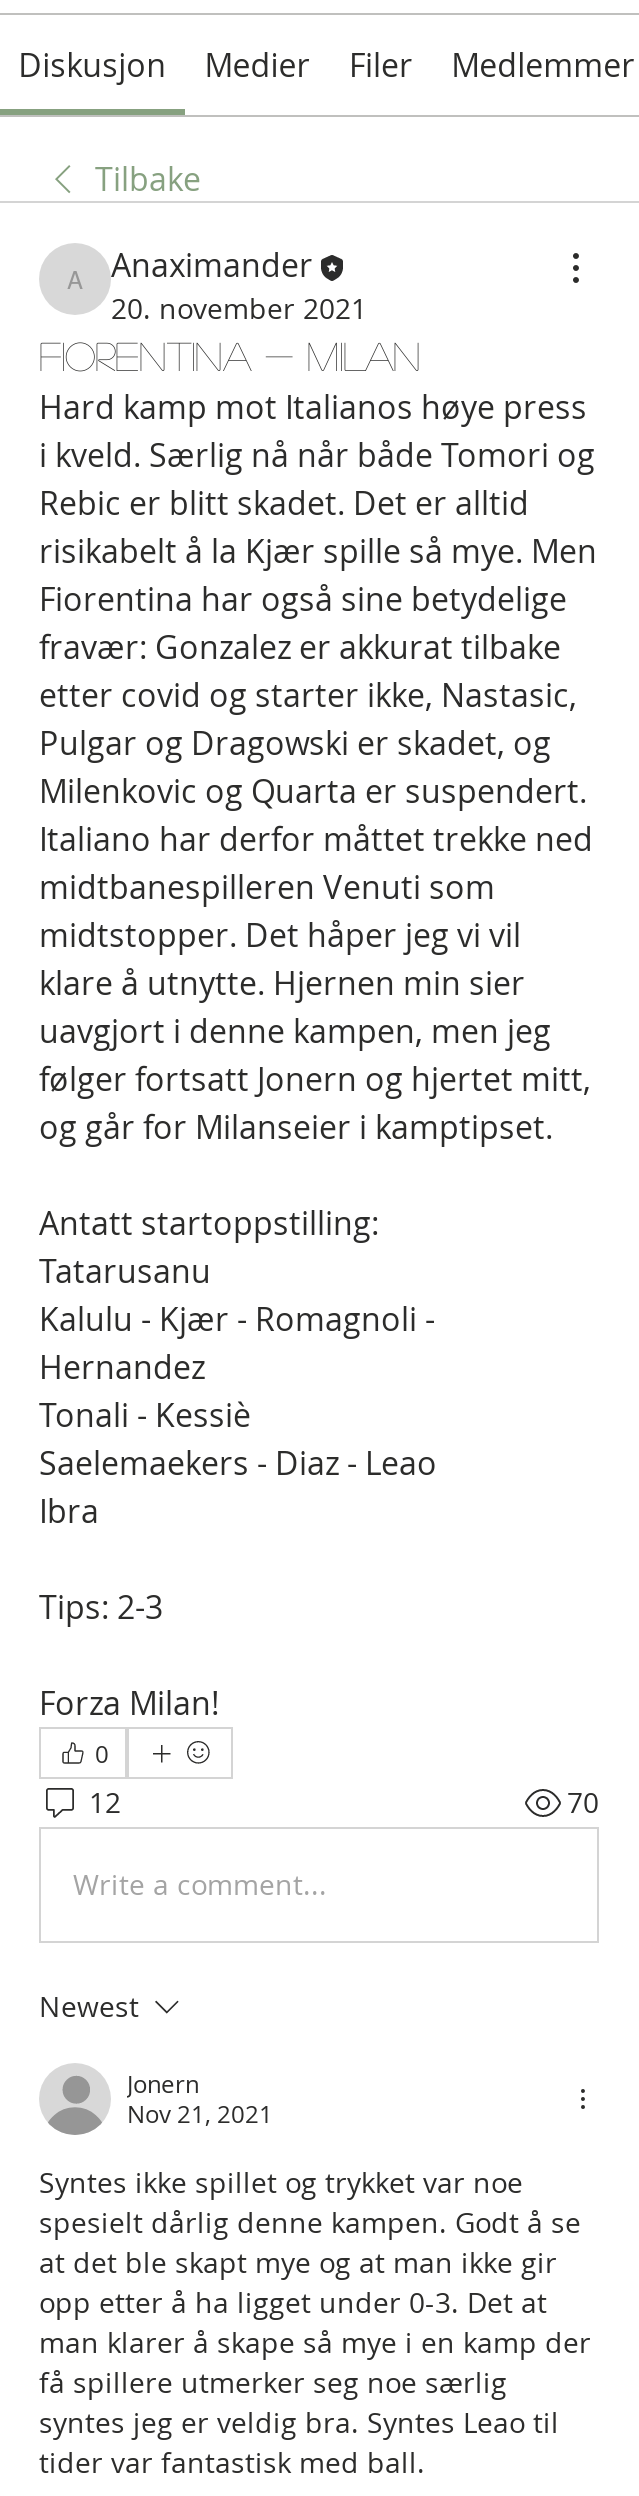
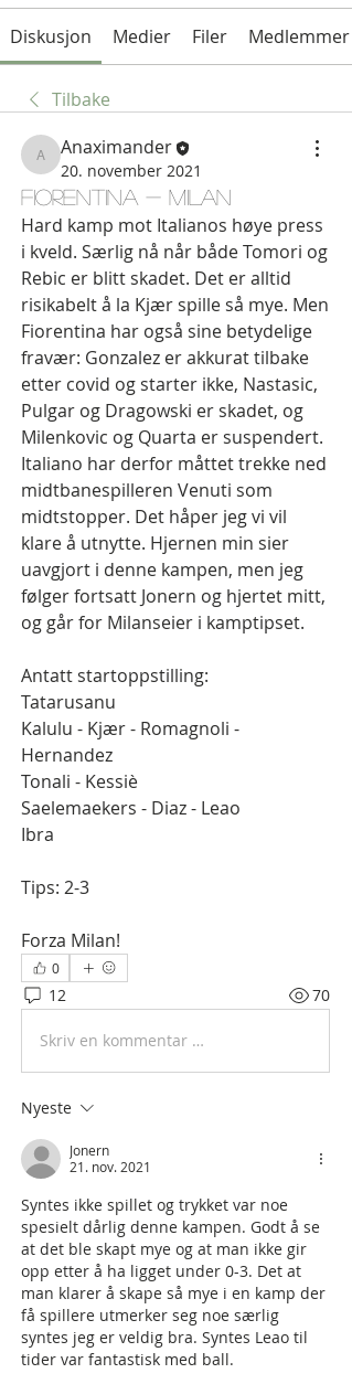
[73,1865,327,1903] Write a comment... -> [40,1030,204,1051] Skriv en kommentar …
[39,1986,139,2024] Newest -> [21,1097,72,1118] Nyeste
[127,2096,273,2128] Nov 21, 2021 -> [70,1157,151,1175] 21. nov. 2021

